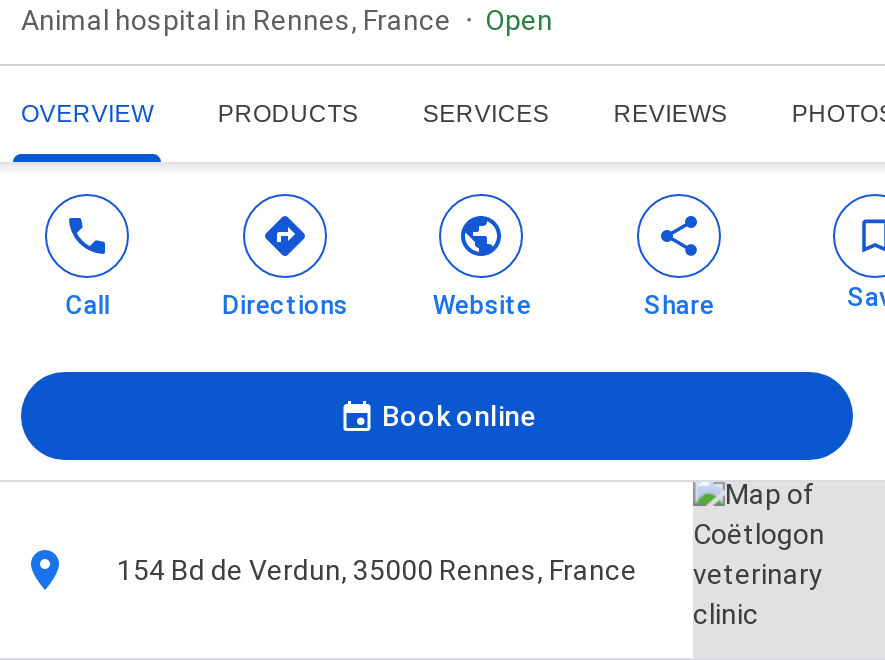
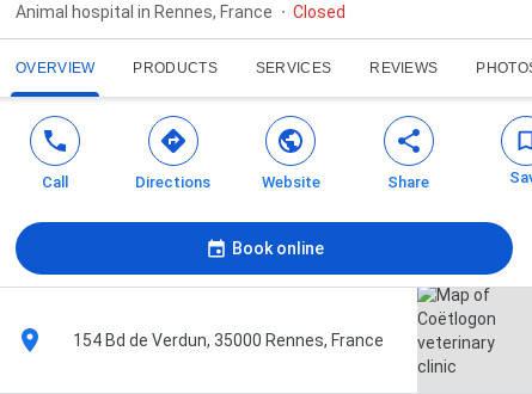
[485,4,553,36] Open -> [293,3,346,22] Closed

